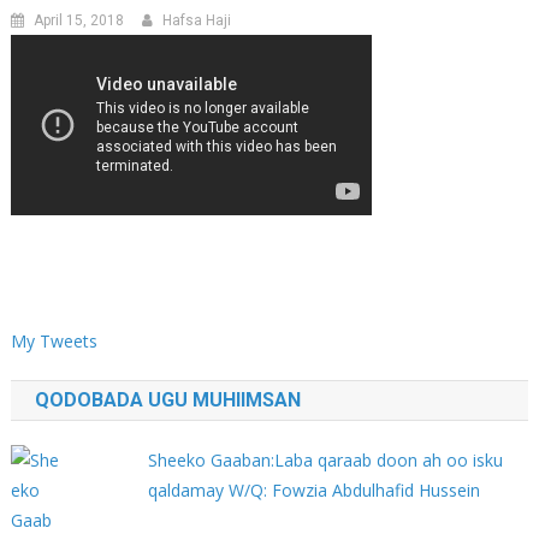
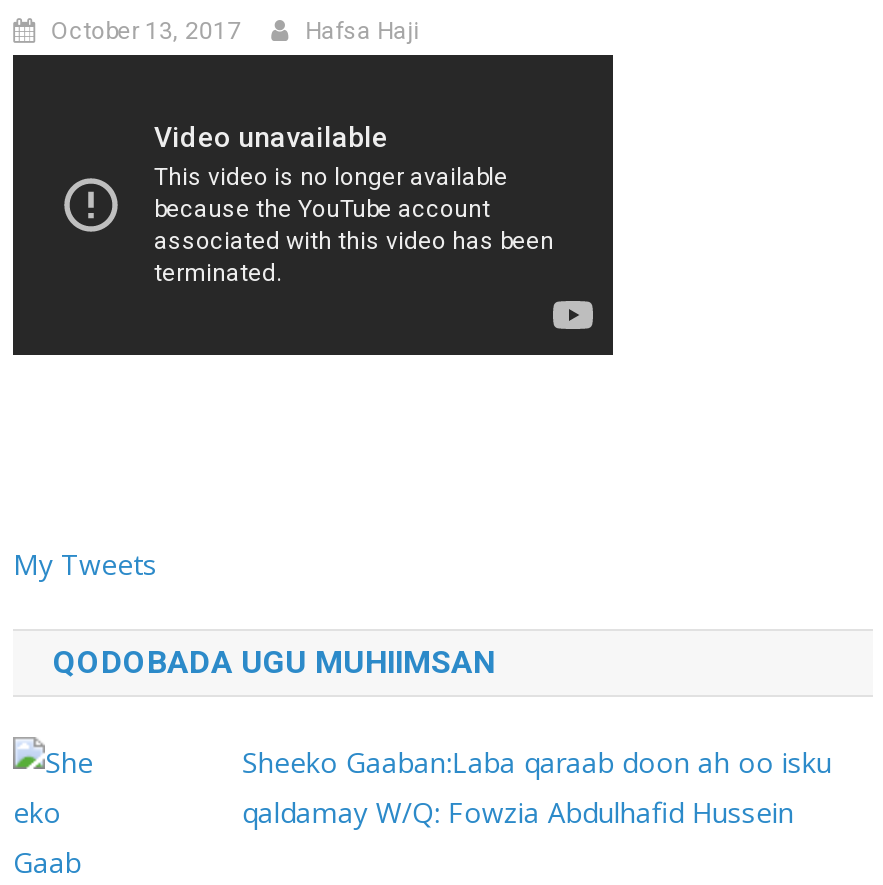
[34,11,124,28] April 15, 2018 -> [51,16,241,44] October 13, 2017

